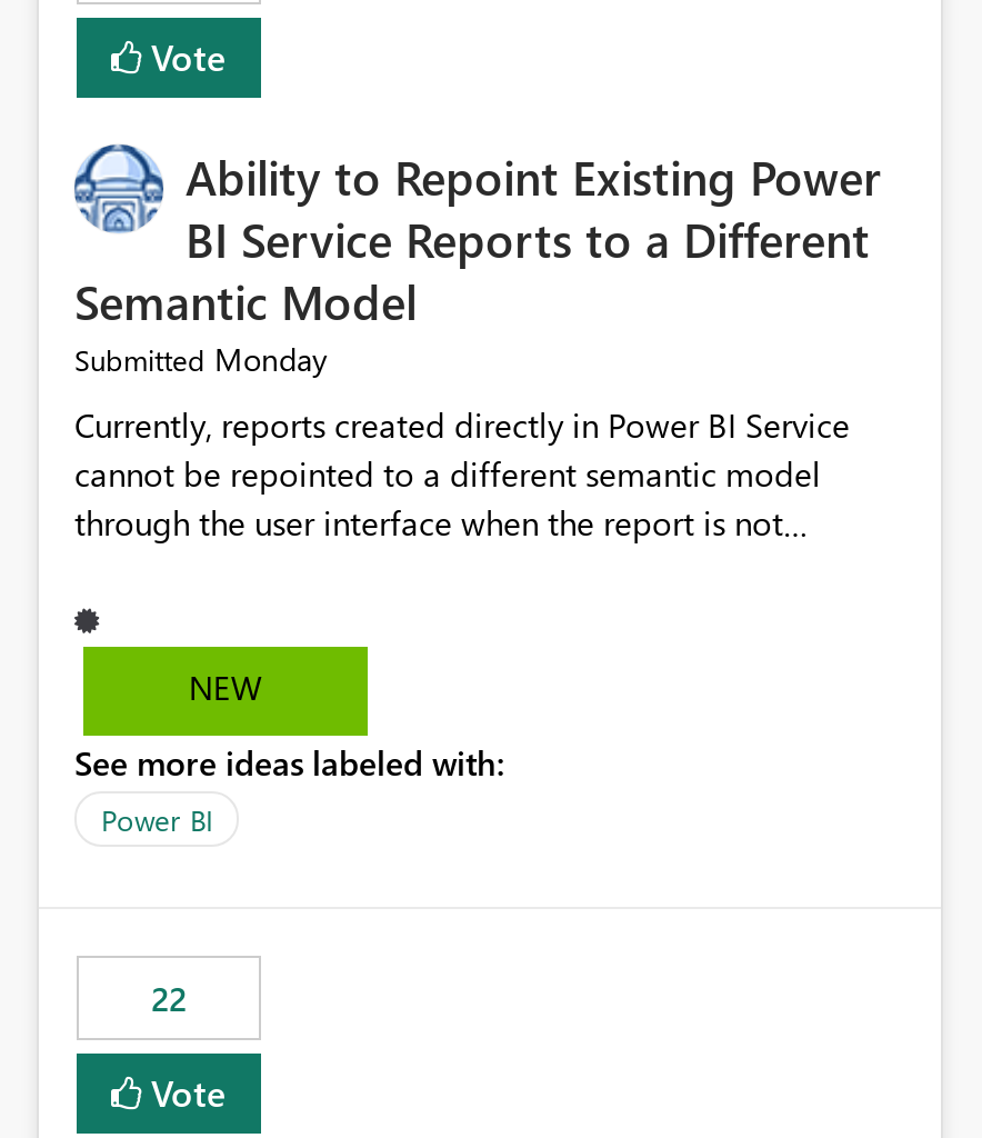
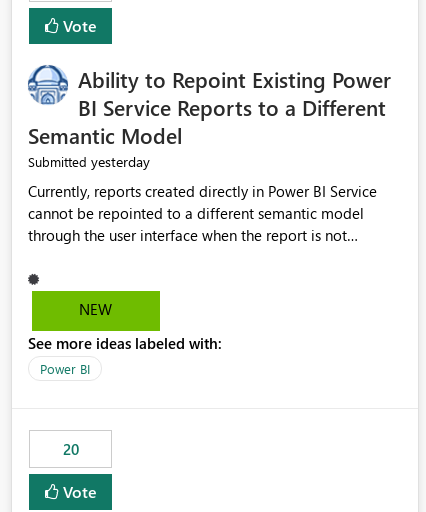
[74,339,328,381] Submitted Monday -> [28,152,150,171] Submitted yesterday
[151,977,187,1021] 22 -> [62,439,78,459] 20

